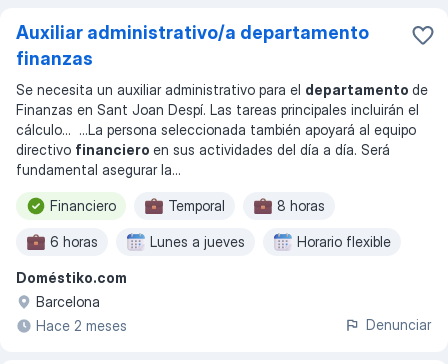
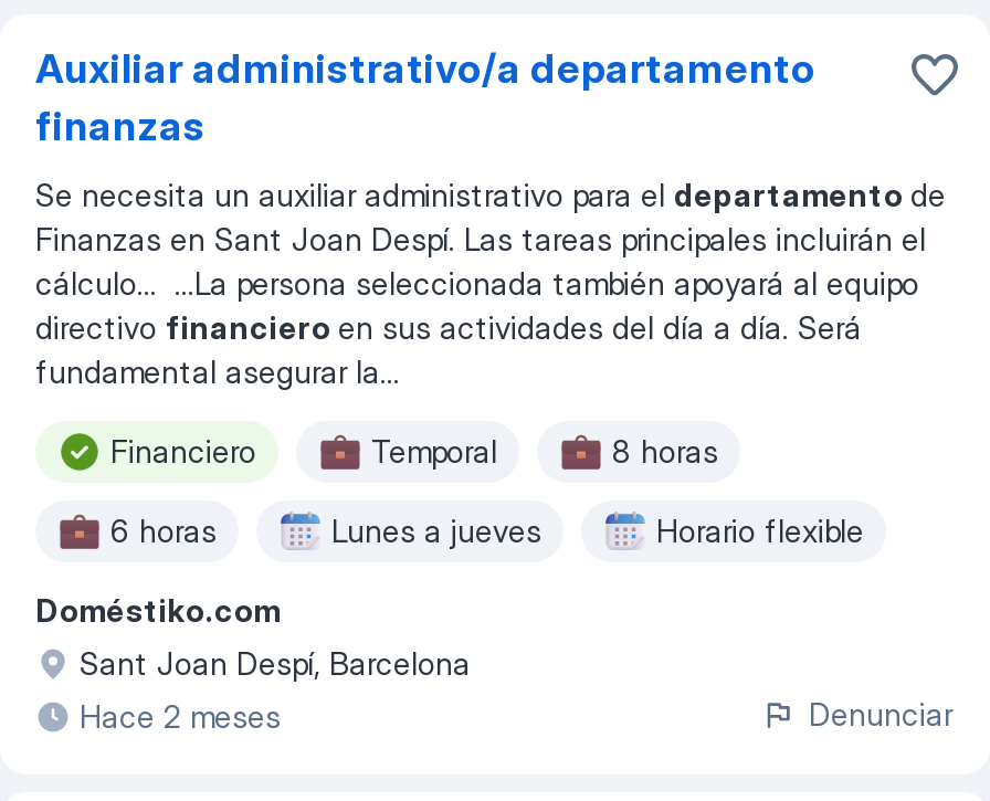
[36,293,100,310] Barcelona -> [80,644,471,682] Sant Joan Despí, Barcelona

